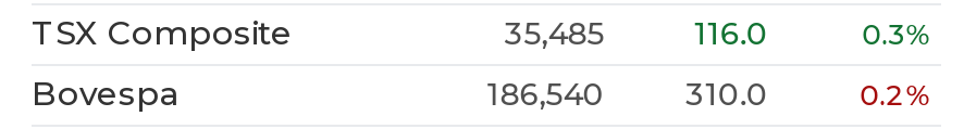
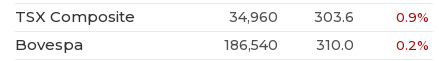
[504,13,605,52] 35,485 -> [229,7,278,25] 34,960
[694,13,768,52] 116.0 -> [314,7,354,25] 303.6
[862,15,932,50] 0.3% -> [396,8,429,24] 0.9%

